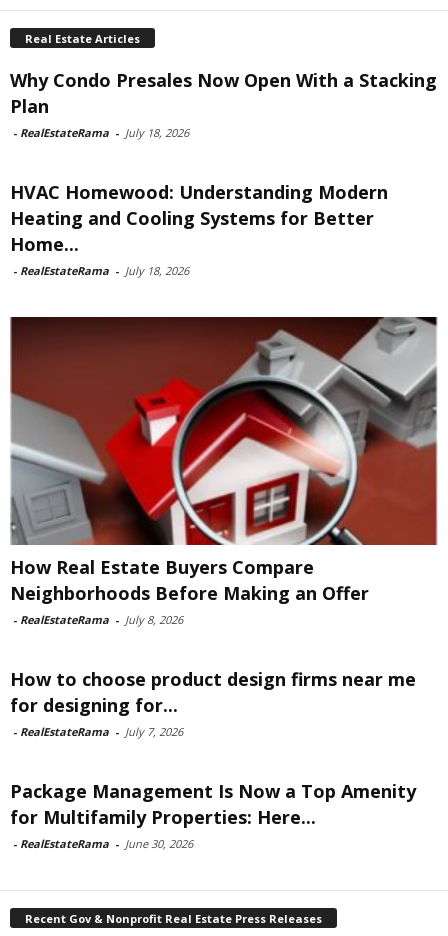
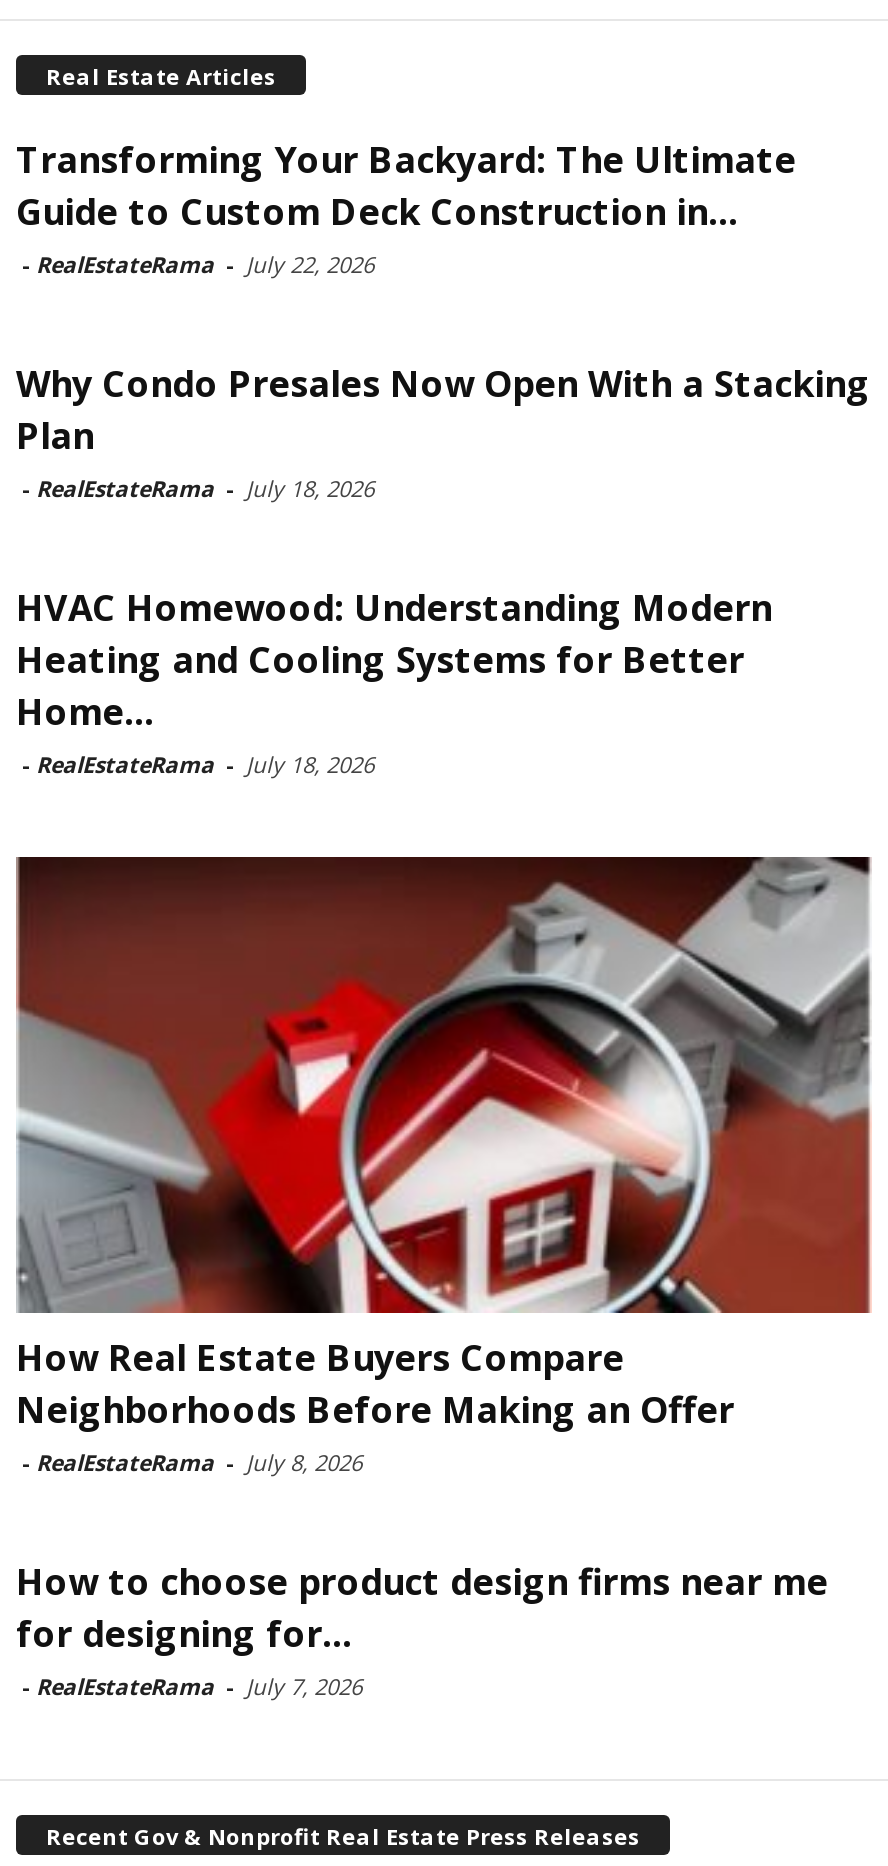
none -> [16,134,796,278] Transforming Your Backyard: The Ultimate | Guide to Custom Deck Construction in... | - RealEstateRama - July 22, 2026
moved [9,68,439,739] -> [14,358,874,1701]: [image] | Why Condo Presales Now Open With a Stacking | Plan | ... | for designing for... | - RealEstateRama - July 7, 2026
[10,779,416,851] Package Management Is Now a Top Amenity | for Multifamily Properties: Here... | - RealEstateRama - June 30, 2026 -> none

